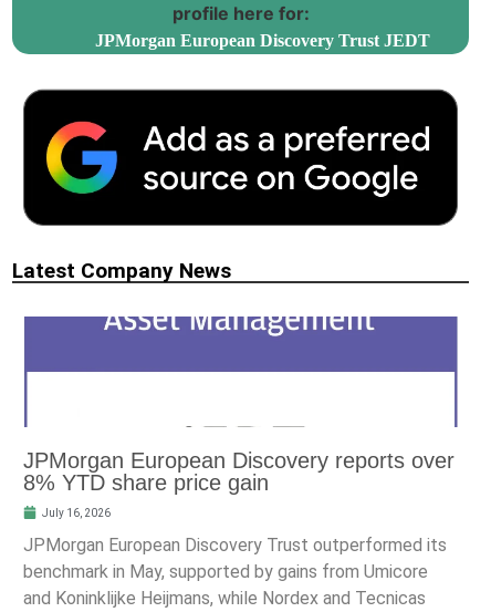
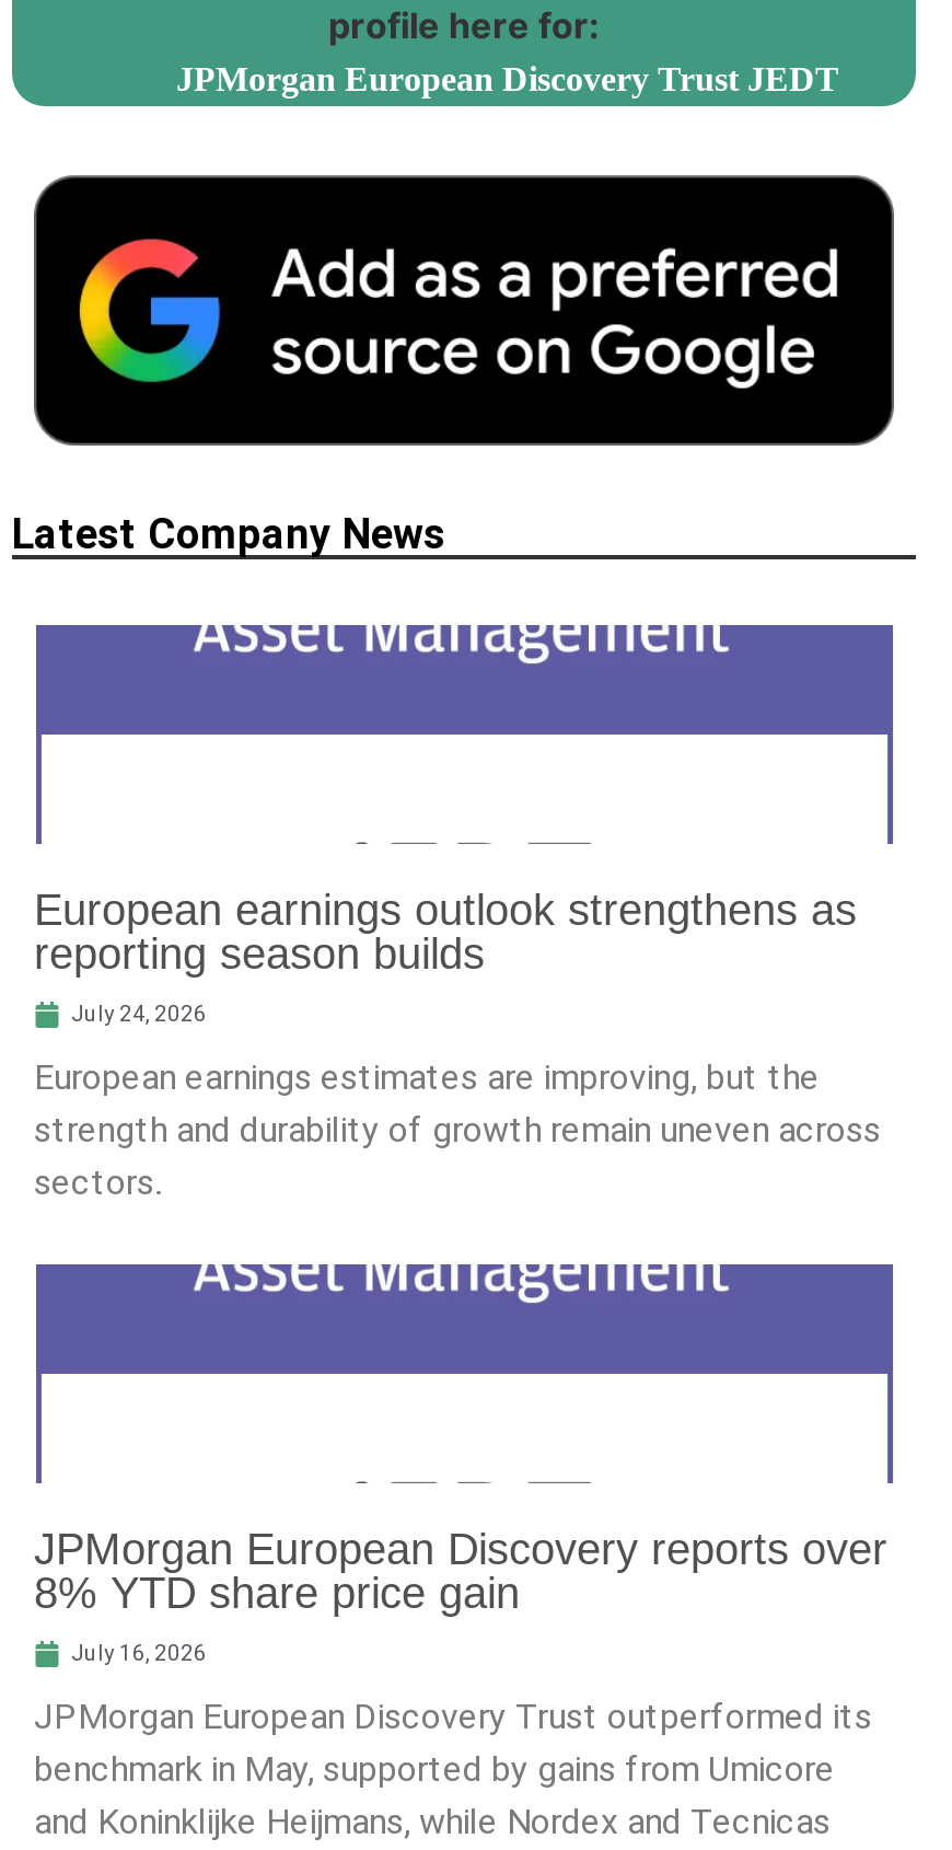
none -> [34,886,881,1203] European earnings outlook strengthens as | reporting season builds | July 24, 2026 | European earnings estimates are improving, but the | strength and durability of growth remain uneven across | sectors.

